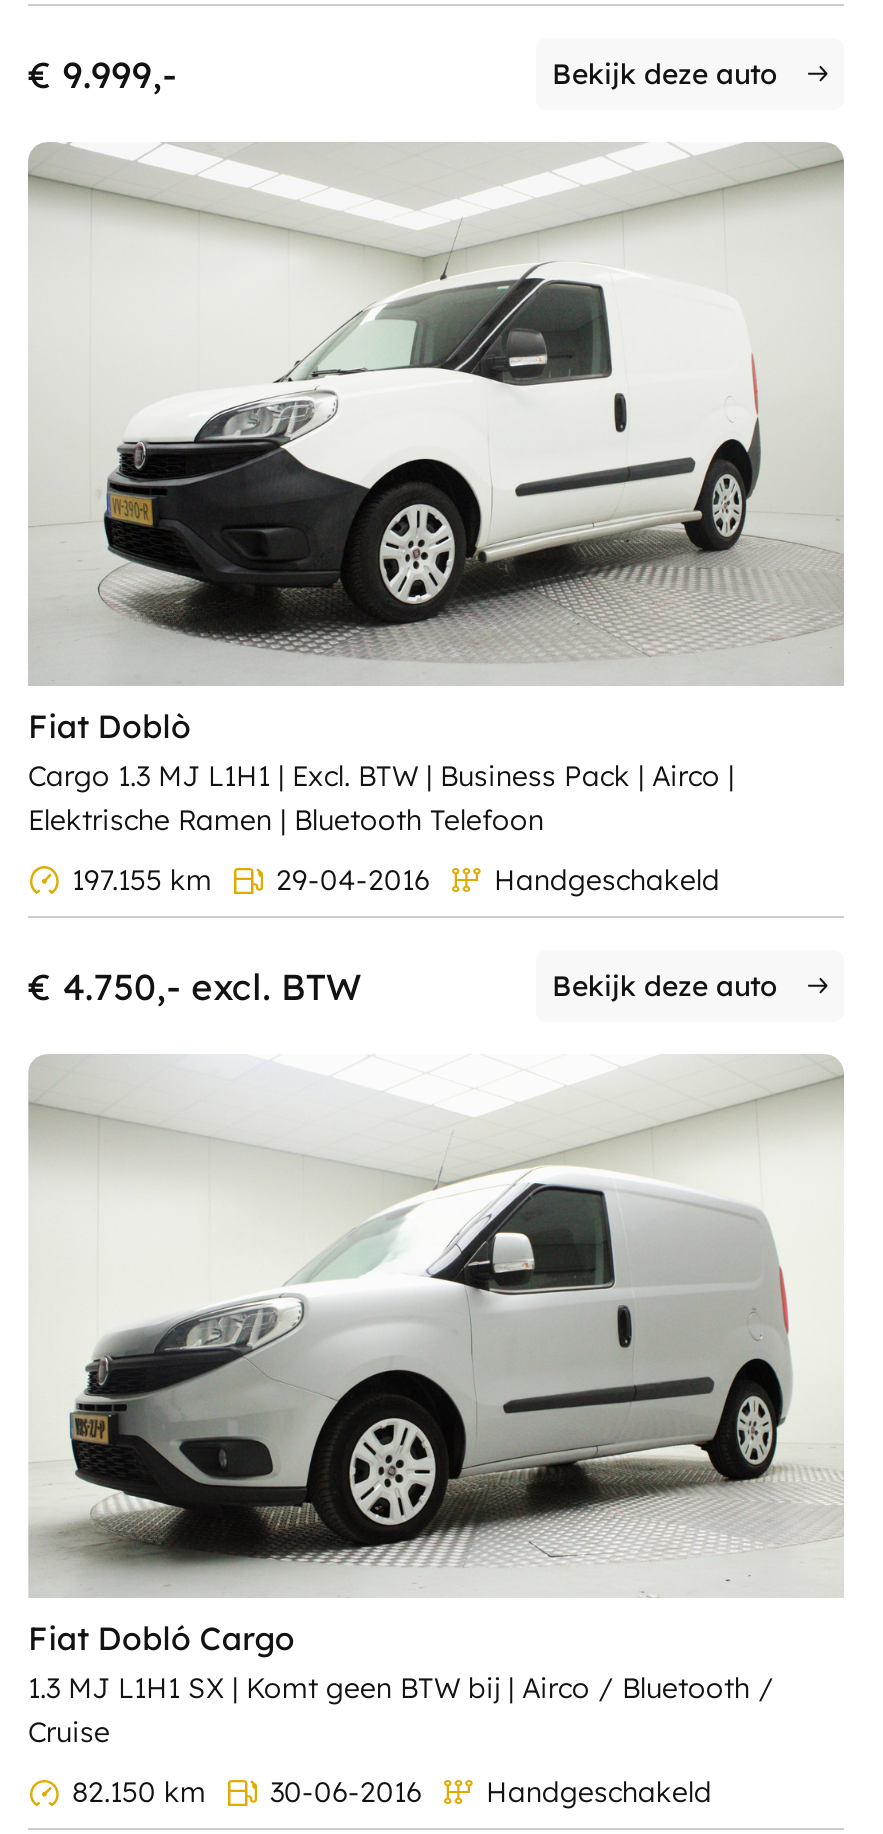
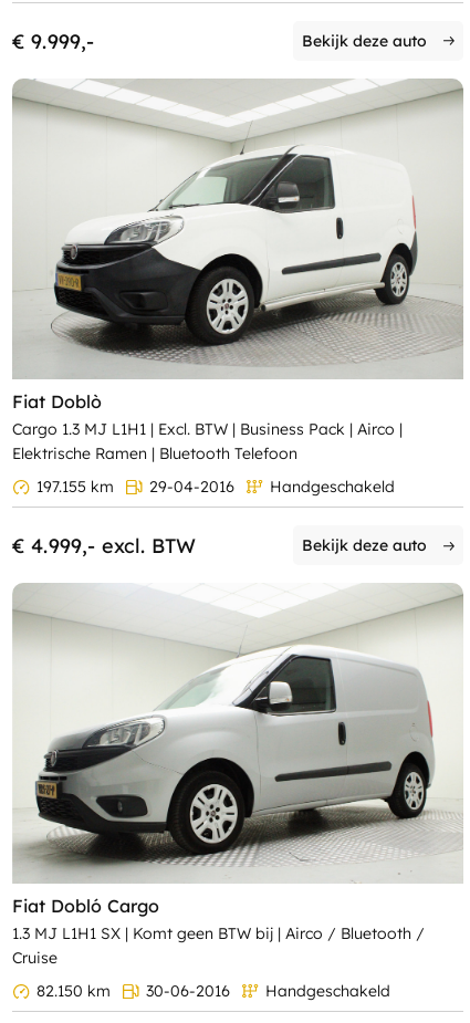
[28,964,362,1010] € 4.750,- excl. BTW -> [12,533,196,558] € 4.999,- excl. BTW

